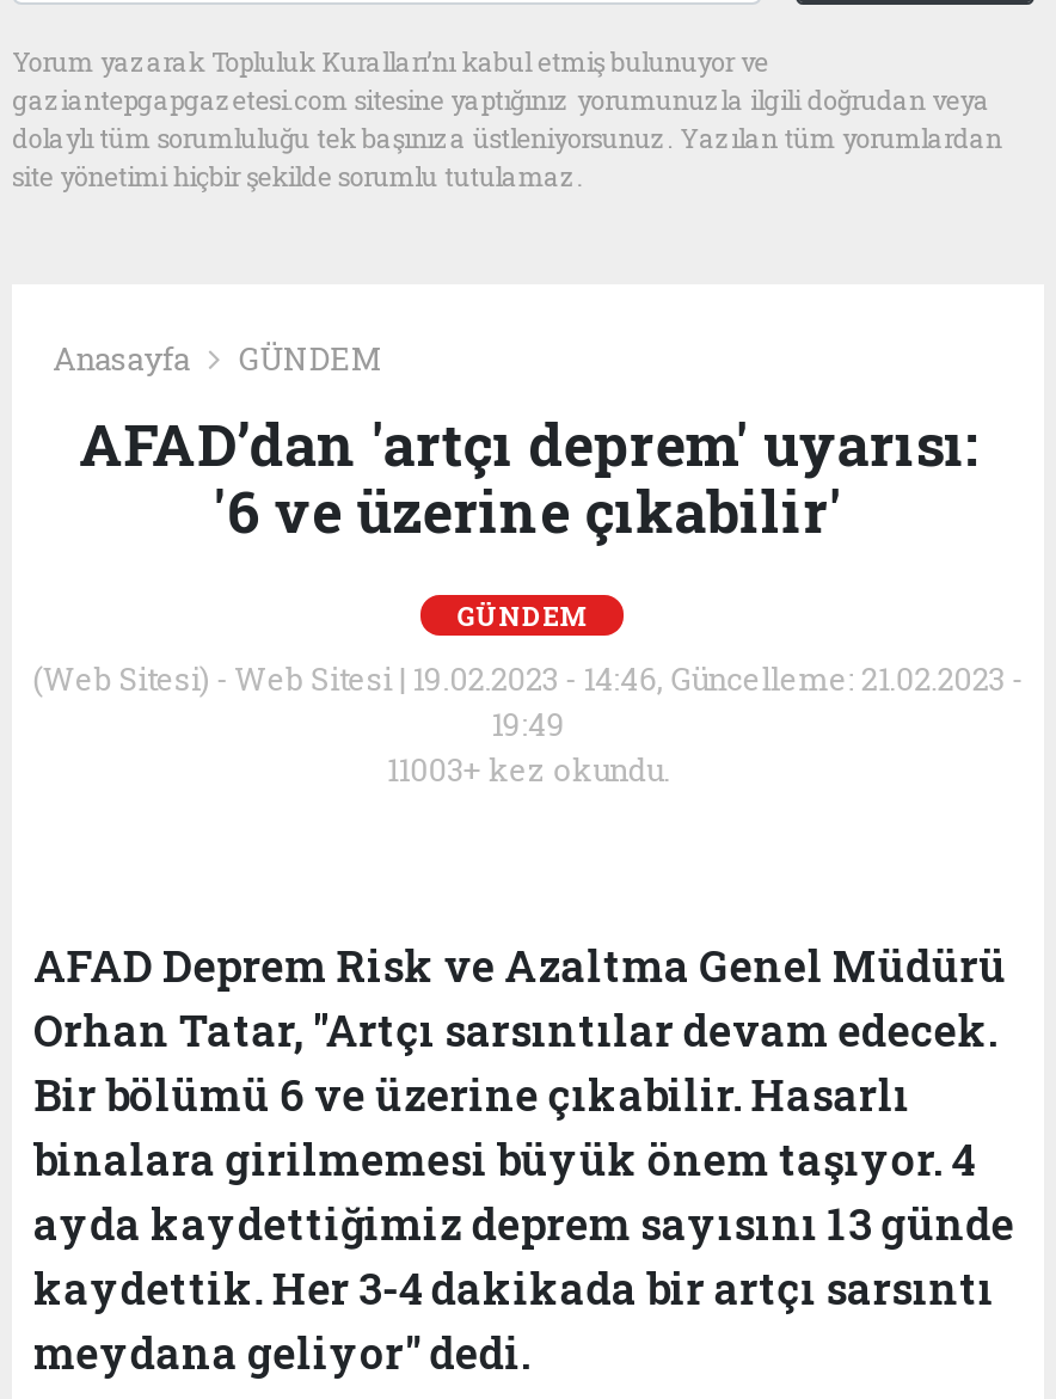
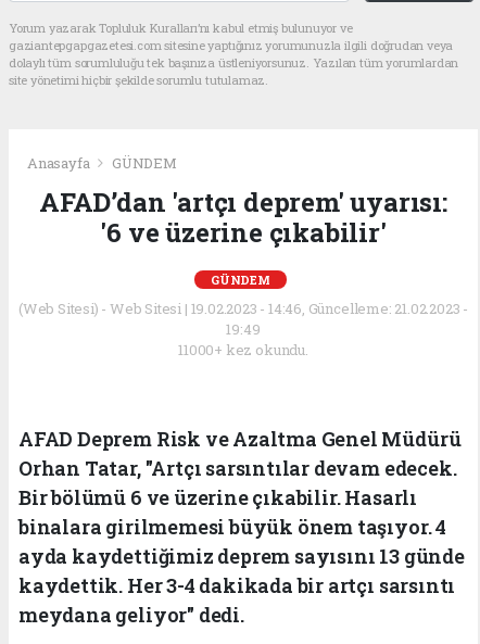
[386,749,670,792] 11003+ kez okundu. -> [178,340,308,360] 11000+ kez okundu.

